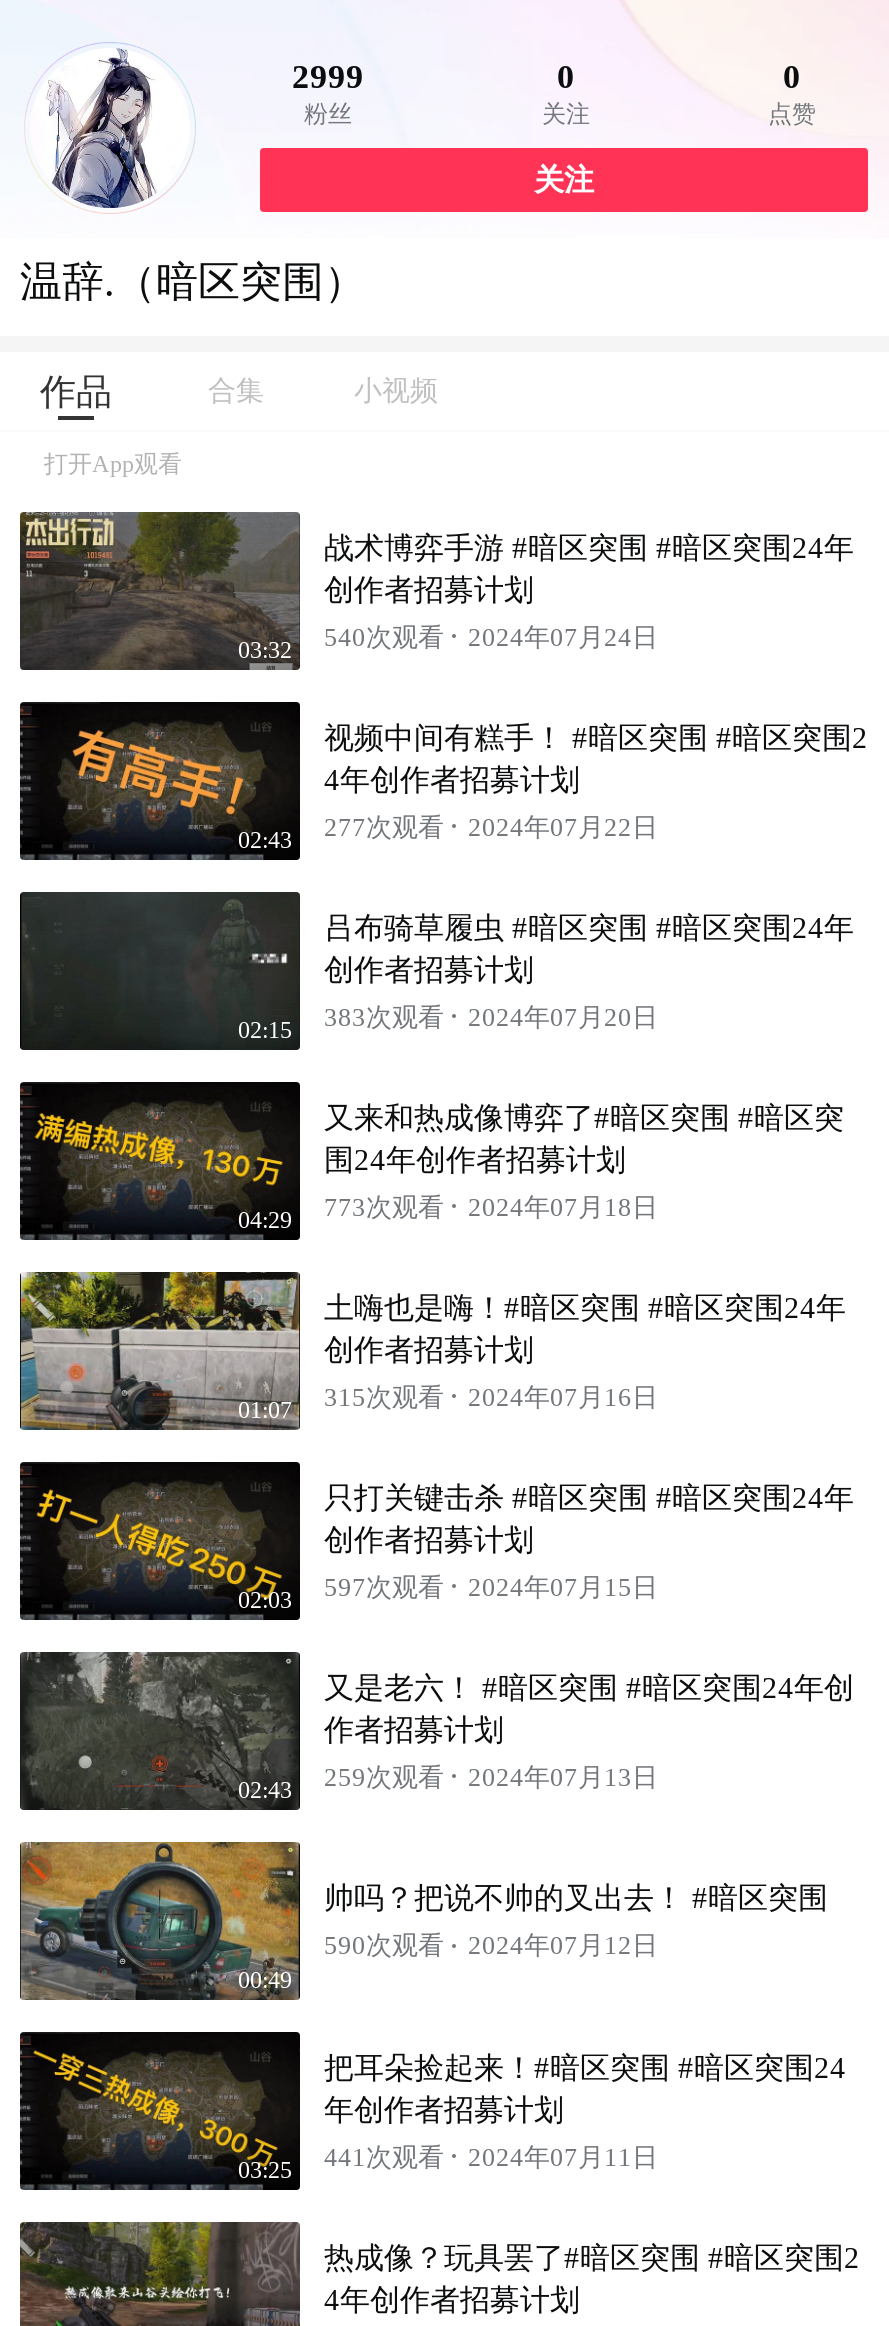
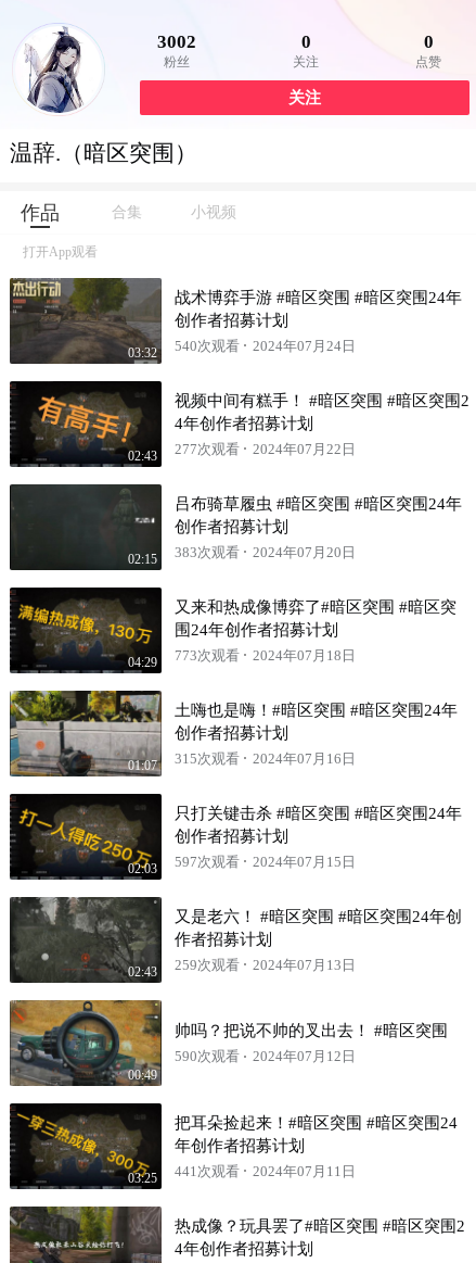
[292,58,364,96] 2999 -> [157,31,196,52] 3002

